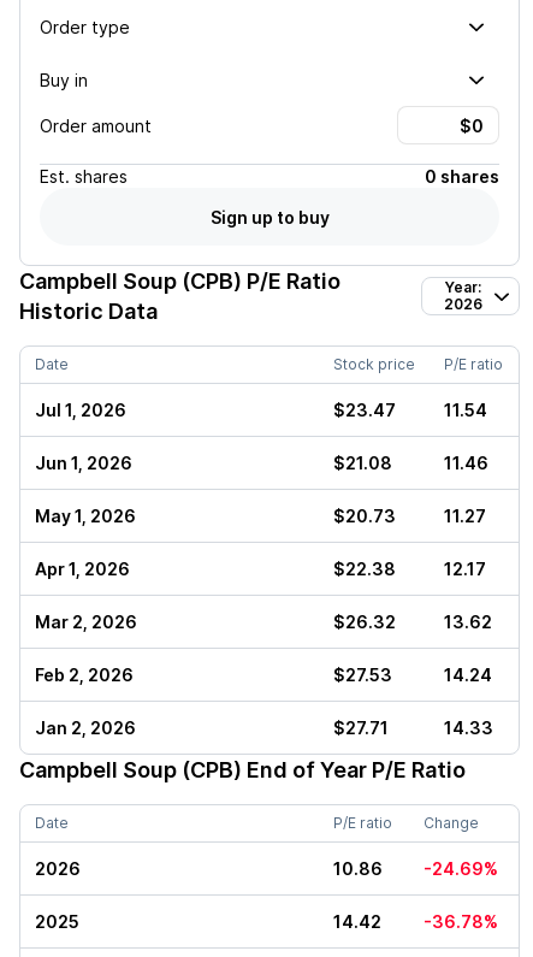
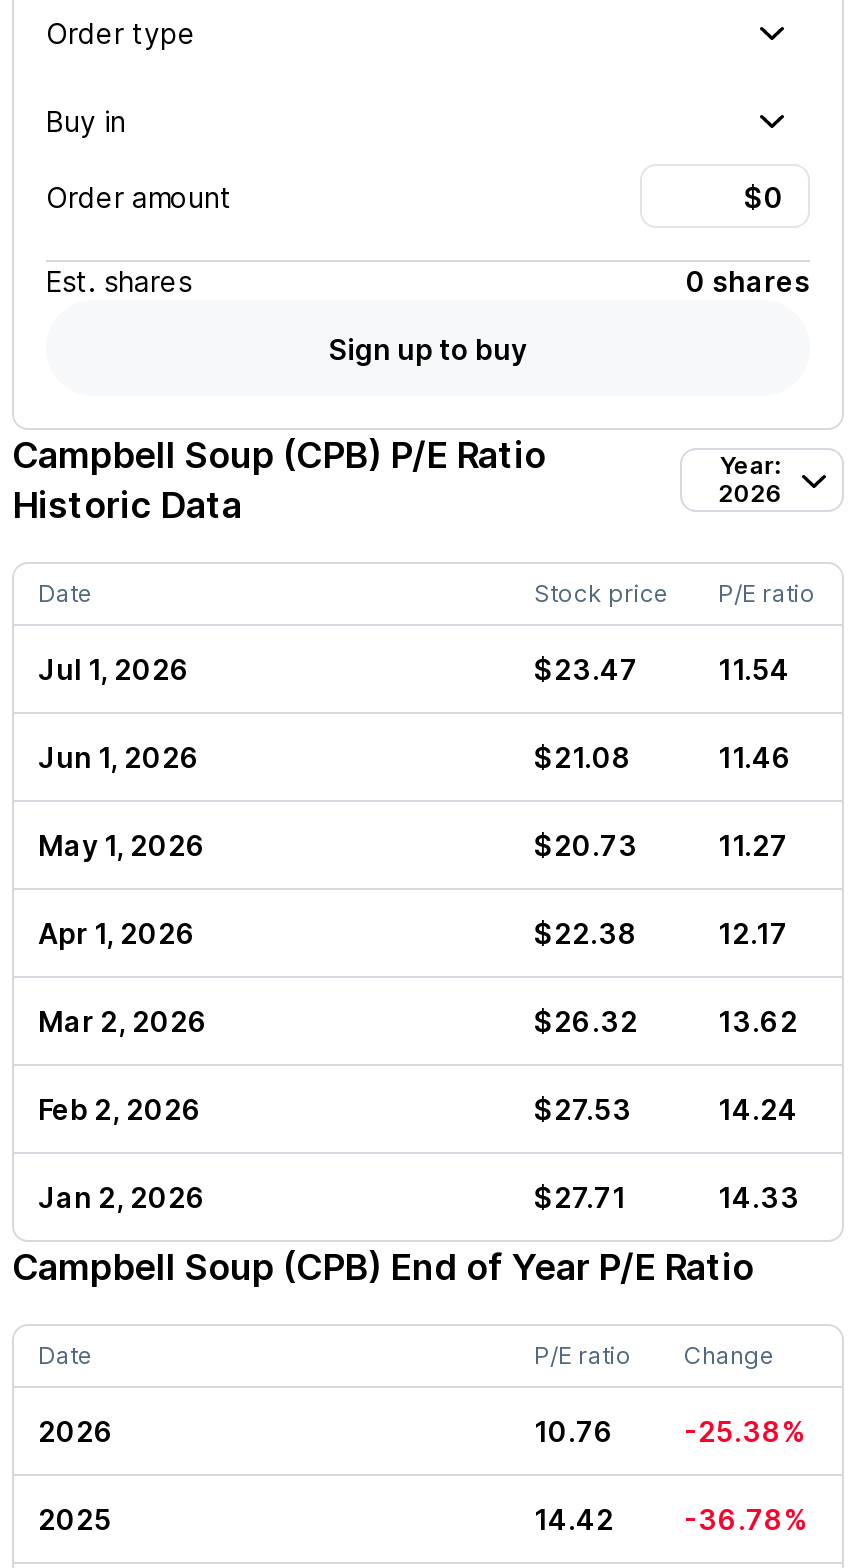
[333,858,383,879] 10.86 -> [534,1414,614,1448] 10.76
[424,858,498,879] -24.69% -> [684,1414,806,1448] -25.38%

